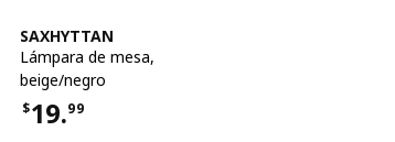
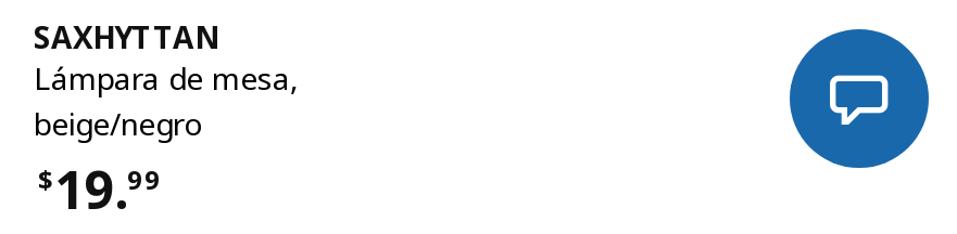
none -> [788,27,931,170] [image]

